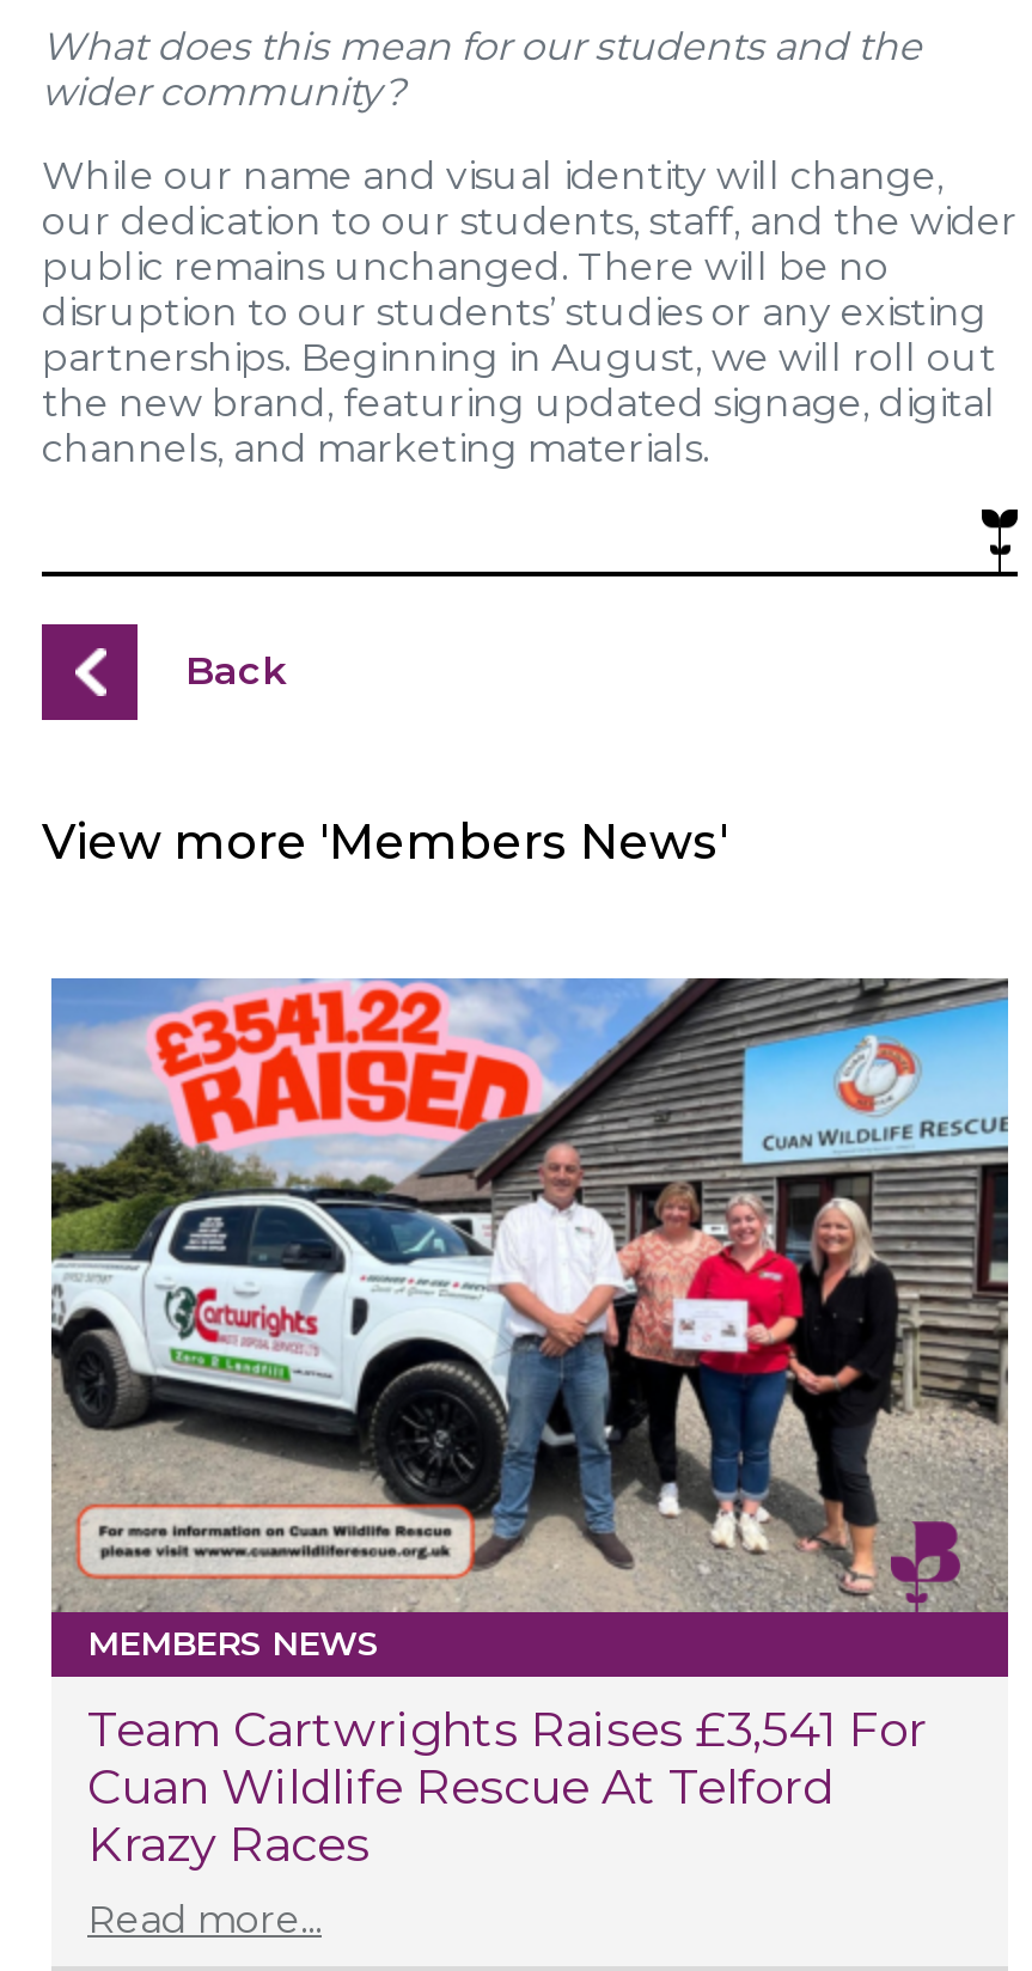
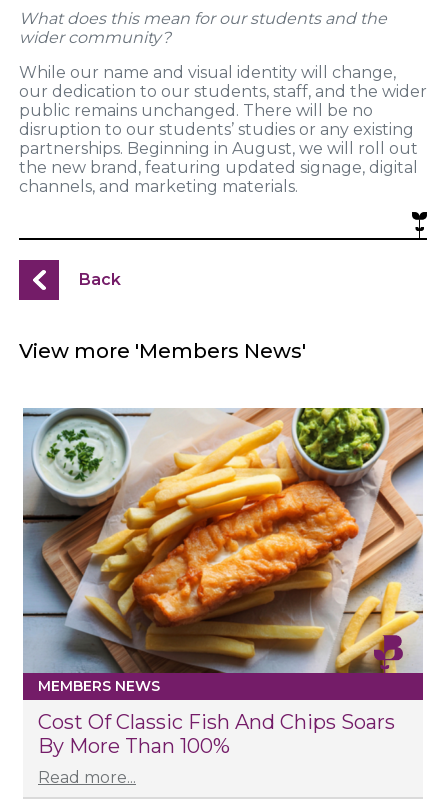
[49,976,1010,1874] [image] | Team Cartwrights Raises £3,541 For | Cuan Wildlife Rescue At Telford | Krazy Races -> [22,407,424,758] [image] | Cost Of Classic Fish And Chips Soars | By More Than 100%

